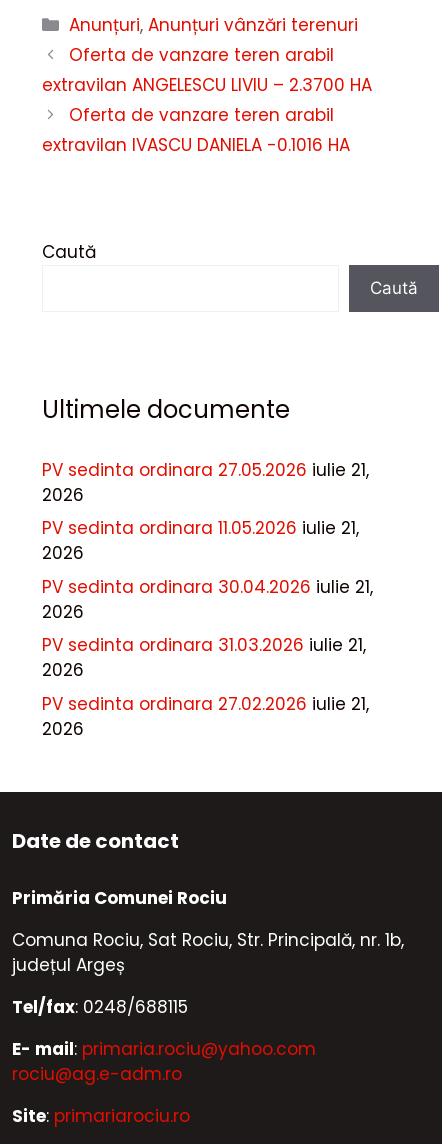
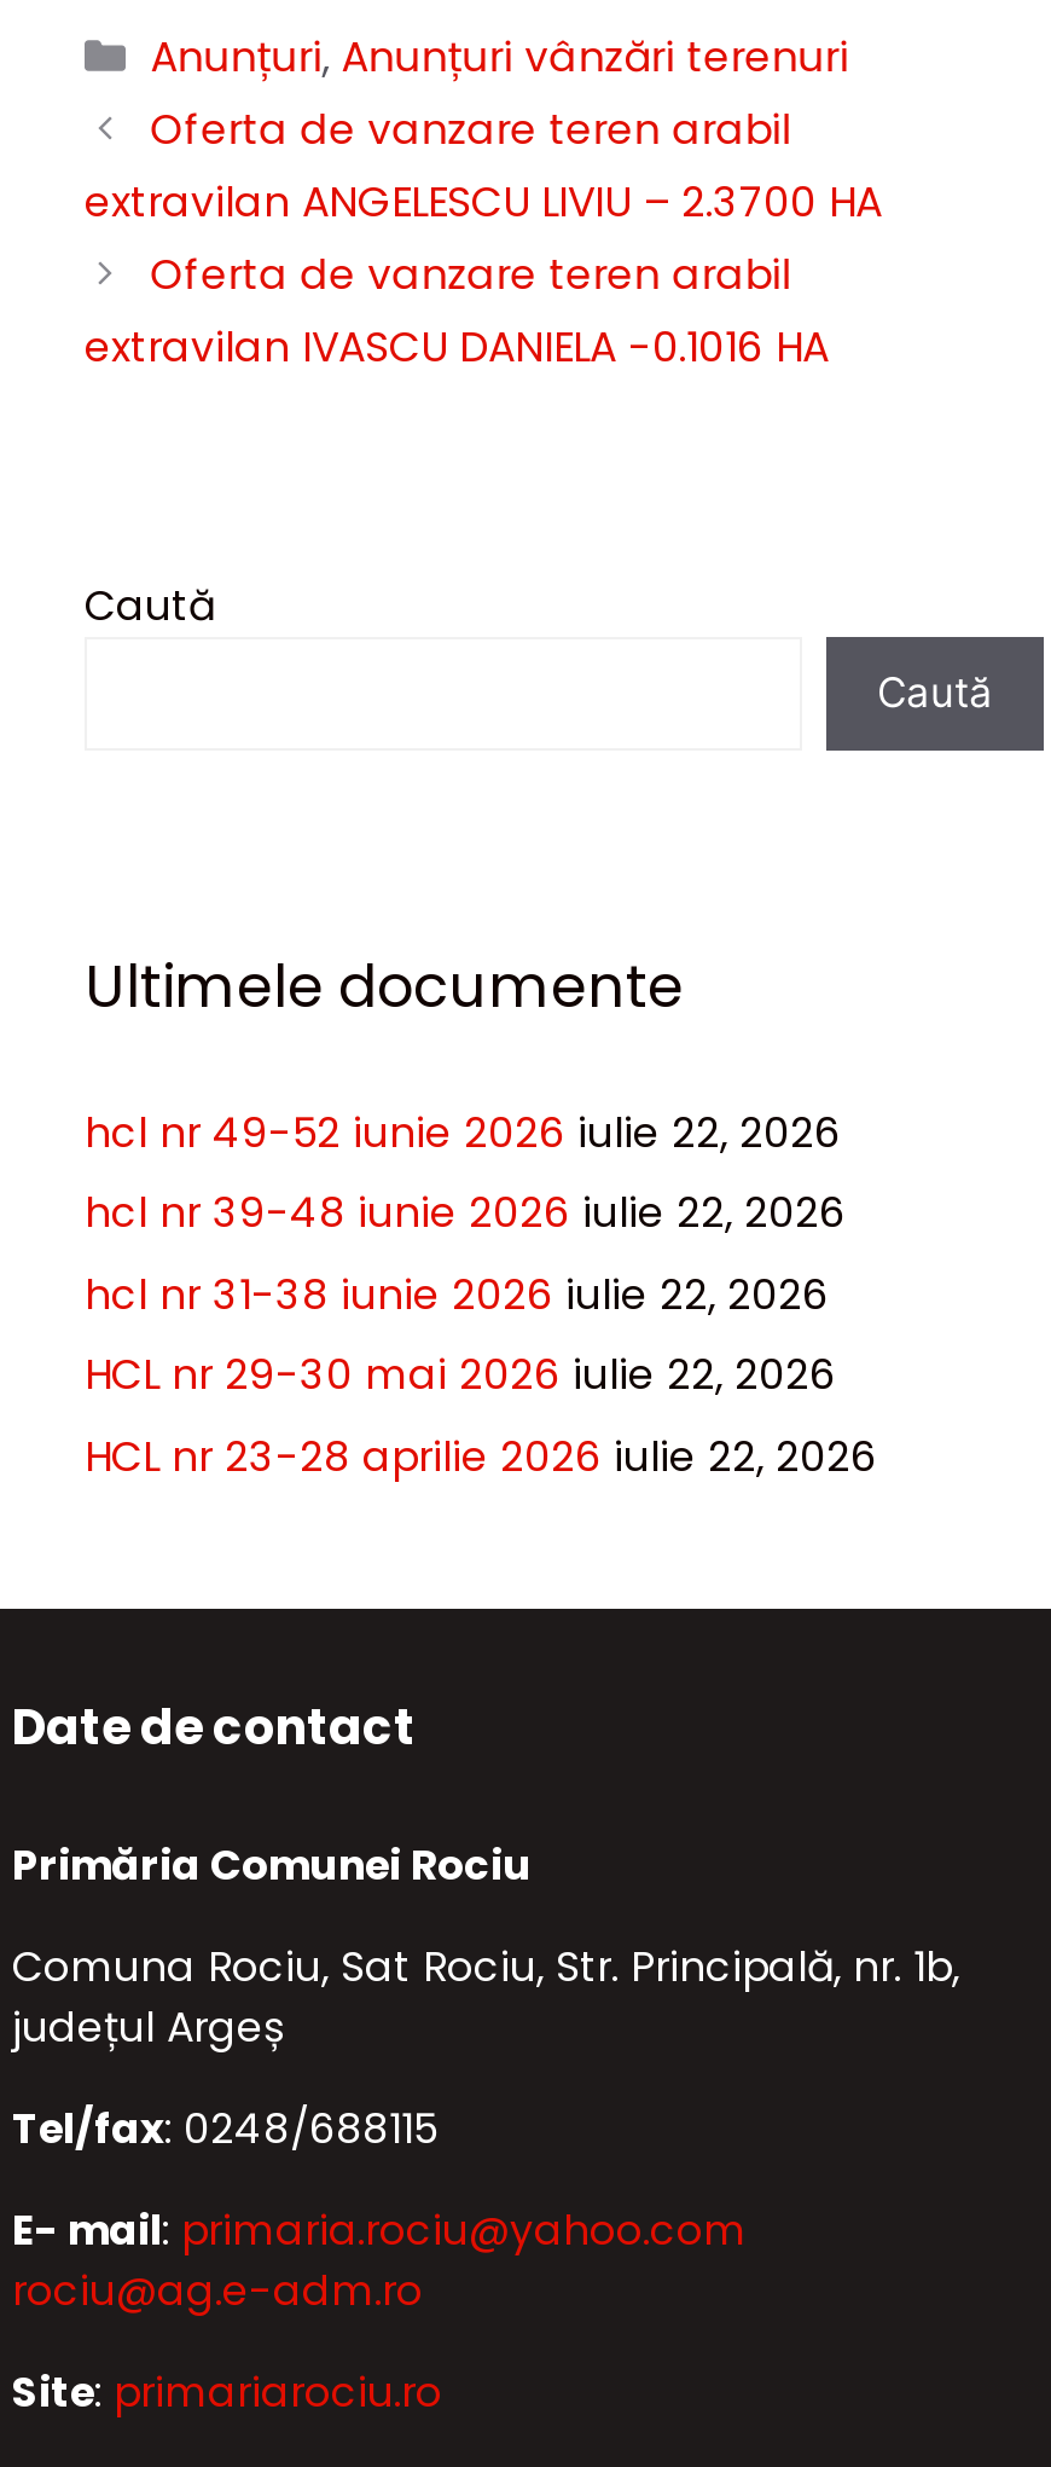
[42,458,373,741] PV sedinta ordinara 27.05.2026 iulie 21, | 2026 | PV sedinta ordinara 11.05.2026 iulie 21, | 2026 | PV sedinta ordinara 30.04.2026 iulie 21, | 2026 | PV sedinta ordinara 31.03.2026 iulie 21, | 2026 | PV sedinta ordinara 27.02.2026 iulie 21, | 2026 -> [85,1103,877,1485] hcl nr 49-52 iunie 2026 iulie 22, 2026 | hcl nr 39-48 iunie 2026 iulie 22, 2026 | hcl nr 31-38 iunie 2026 iulie 22, 2026 | HCL nr 29-30 mai 2026 iulie 22, 2026 | HCL nr 23-28 aprilie 2026 iulie 22, 2026

